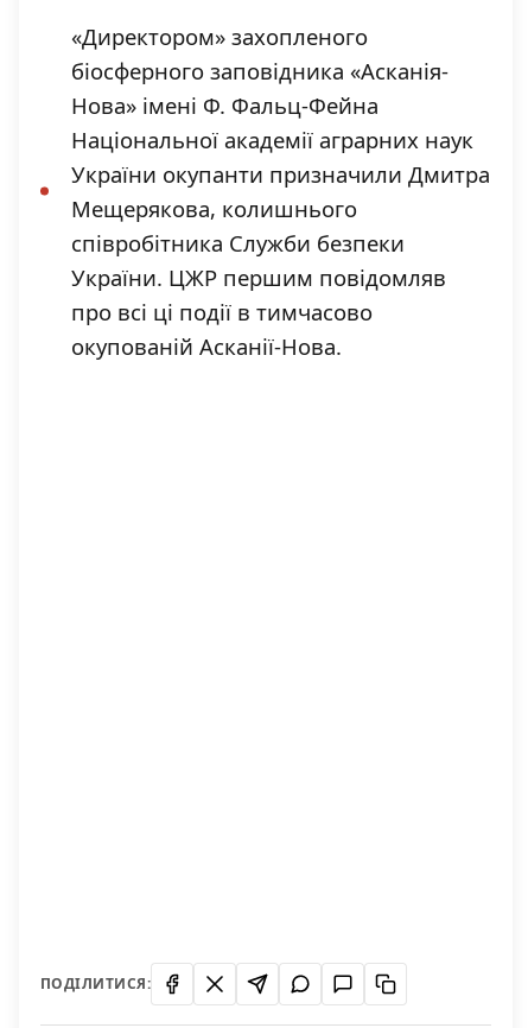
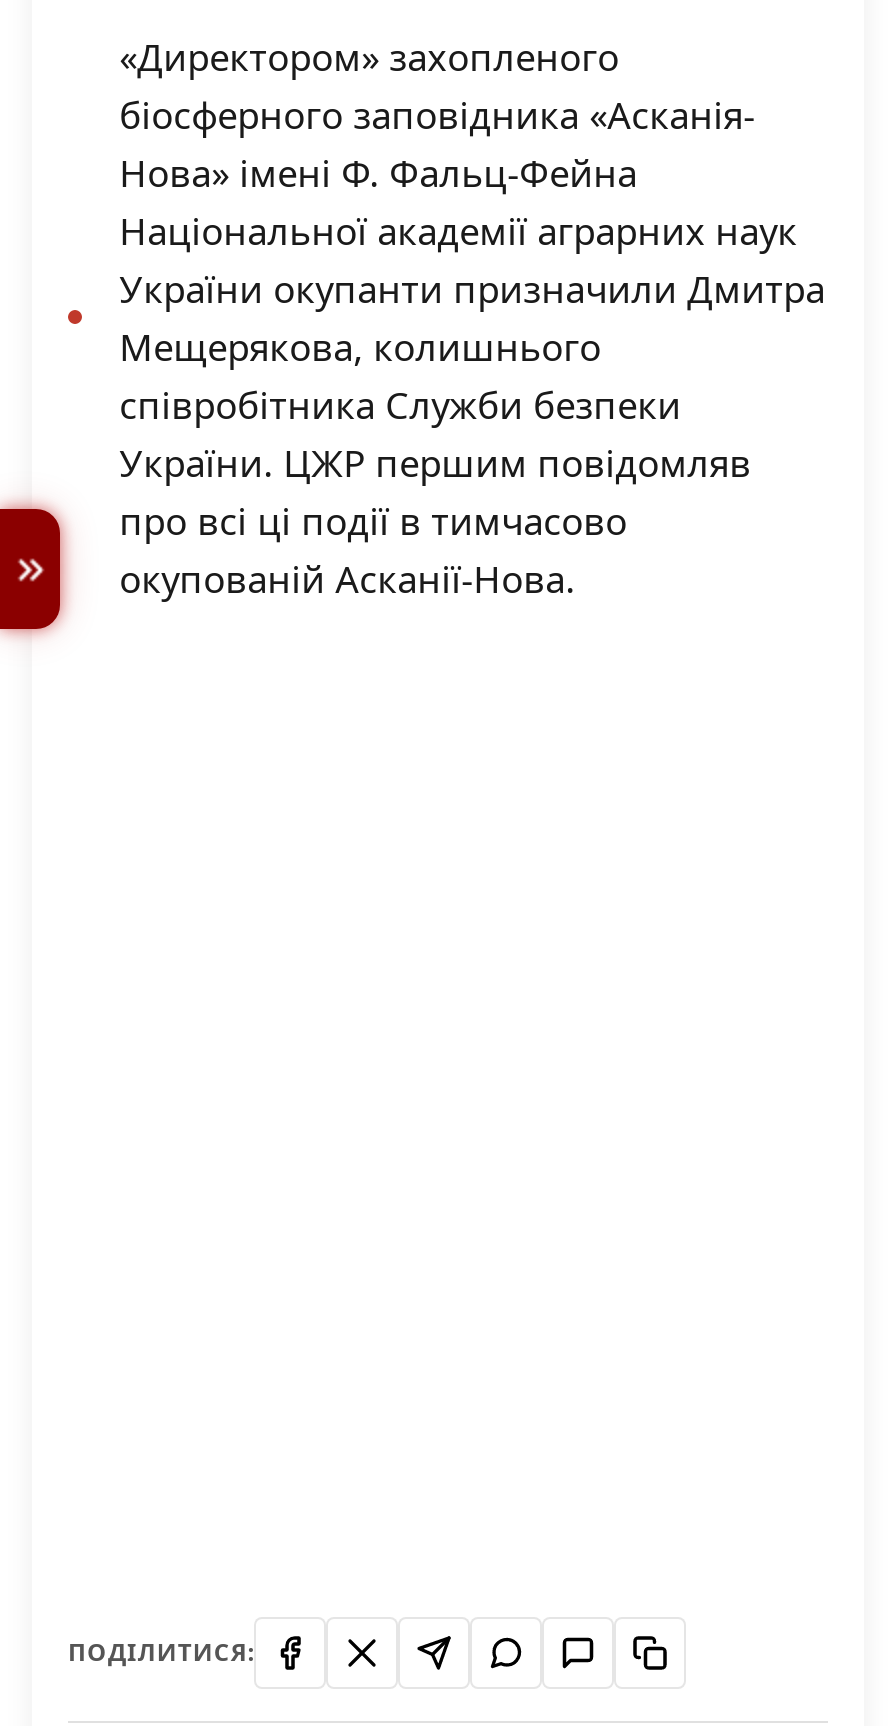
none -> [6,497,74,641] [image]

